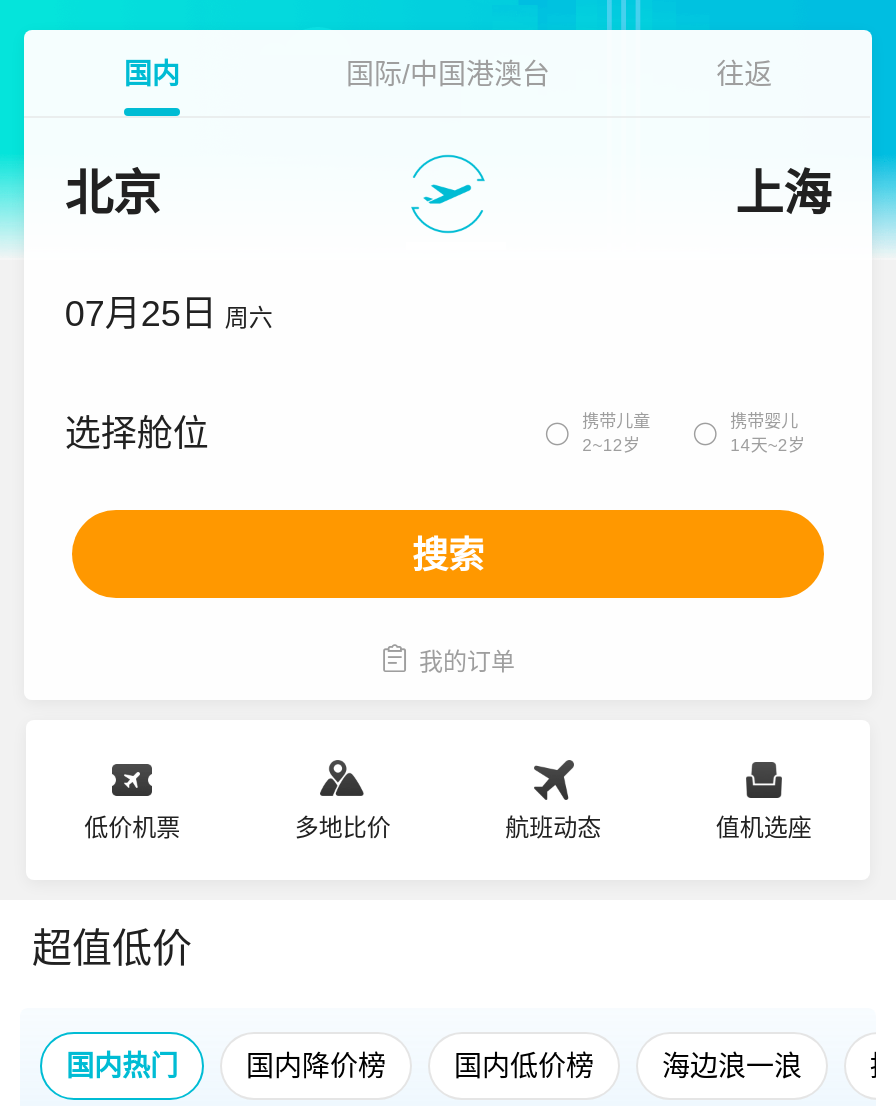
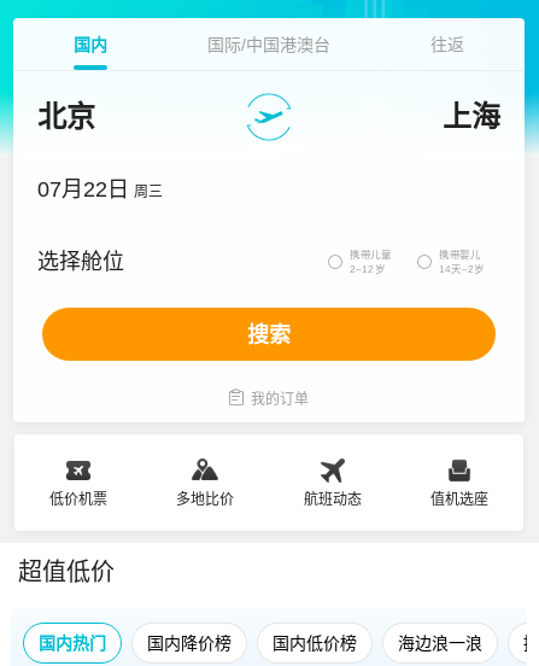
[65,294,273,334] 07月25日 周六 -> [38,177,163,201] 07月22日 周三

